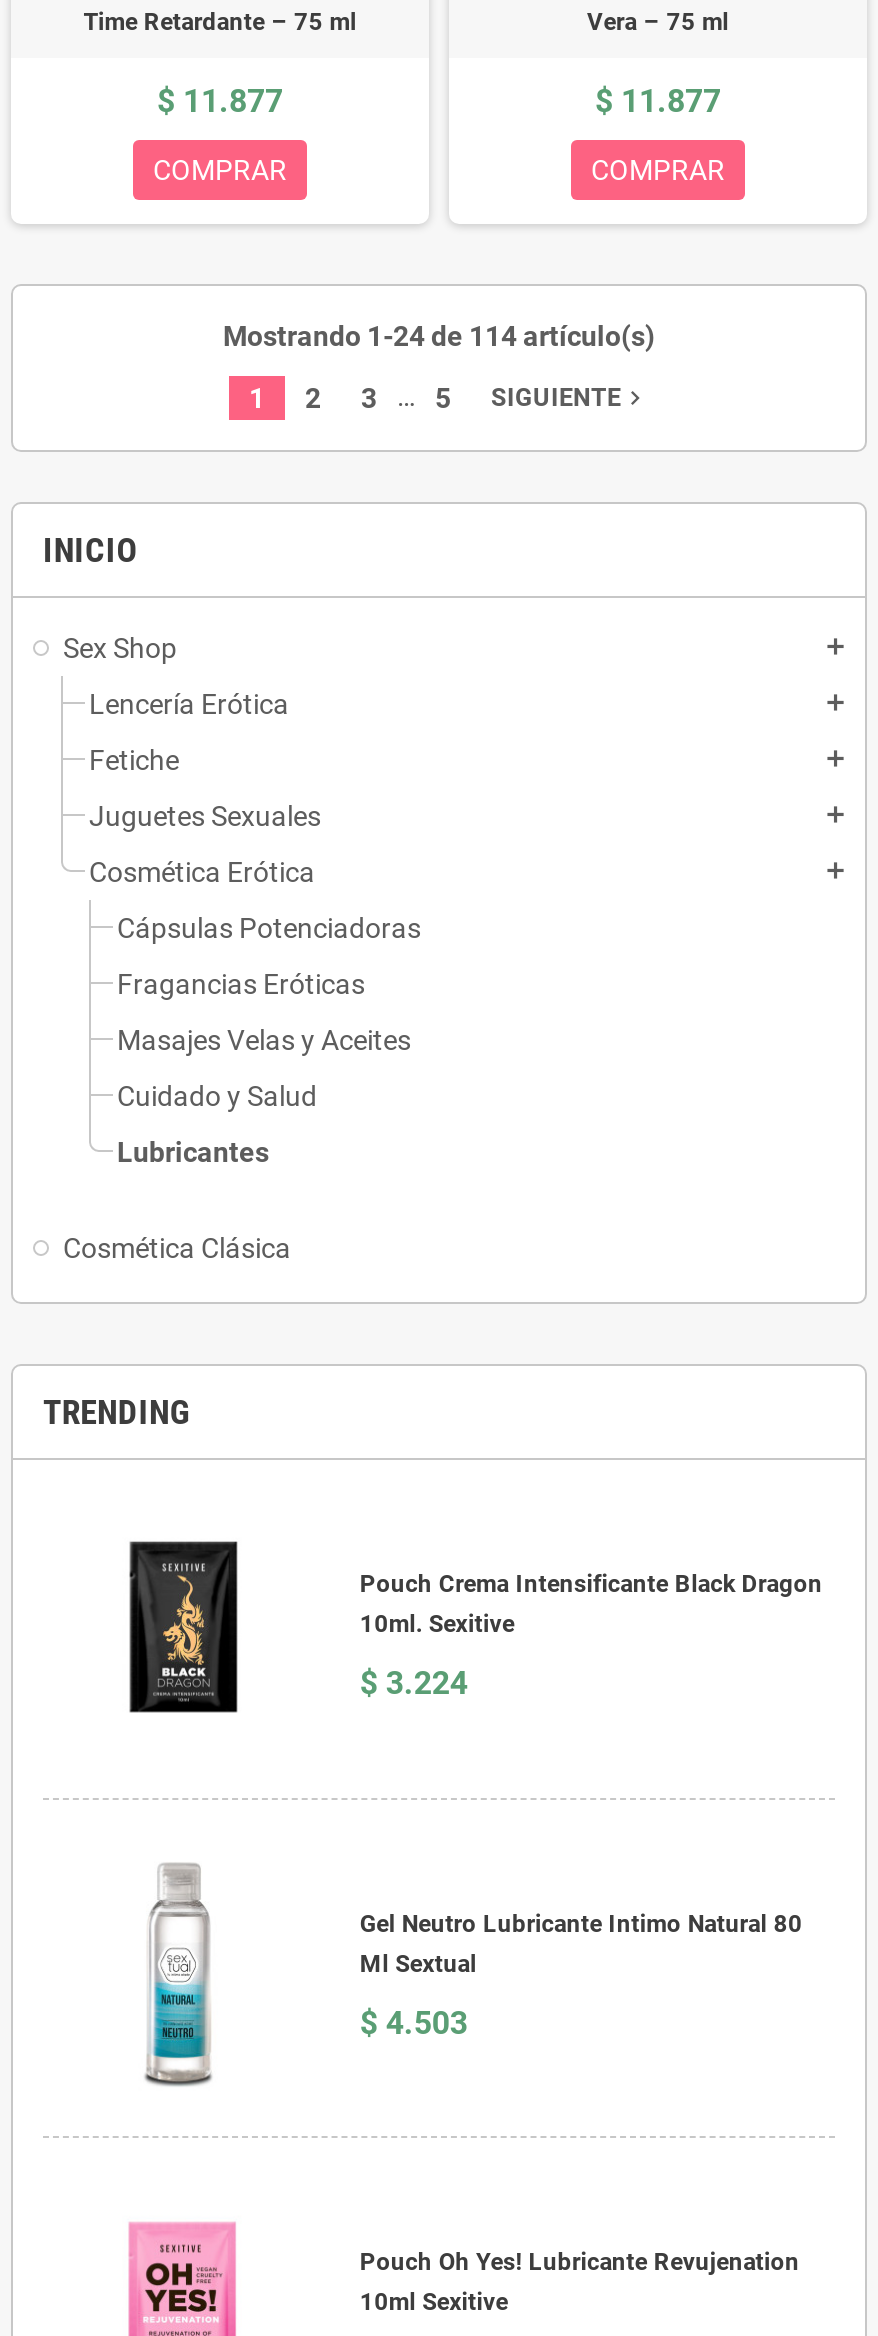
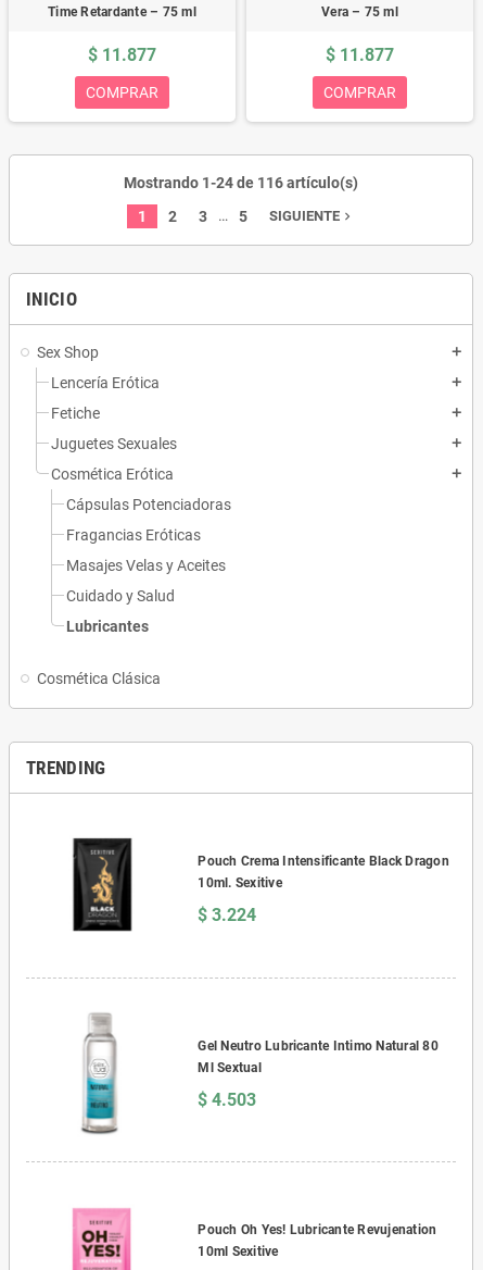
[223,320,655,352] Mostrando 1-24 de 114 artículo(s) -> [124,174,358,191] Mostrando 1-24 de 116 artículo(s)

